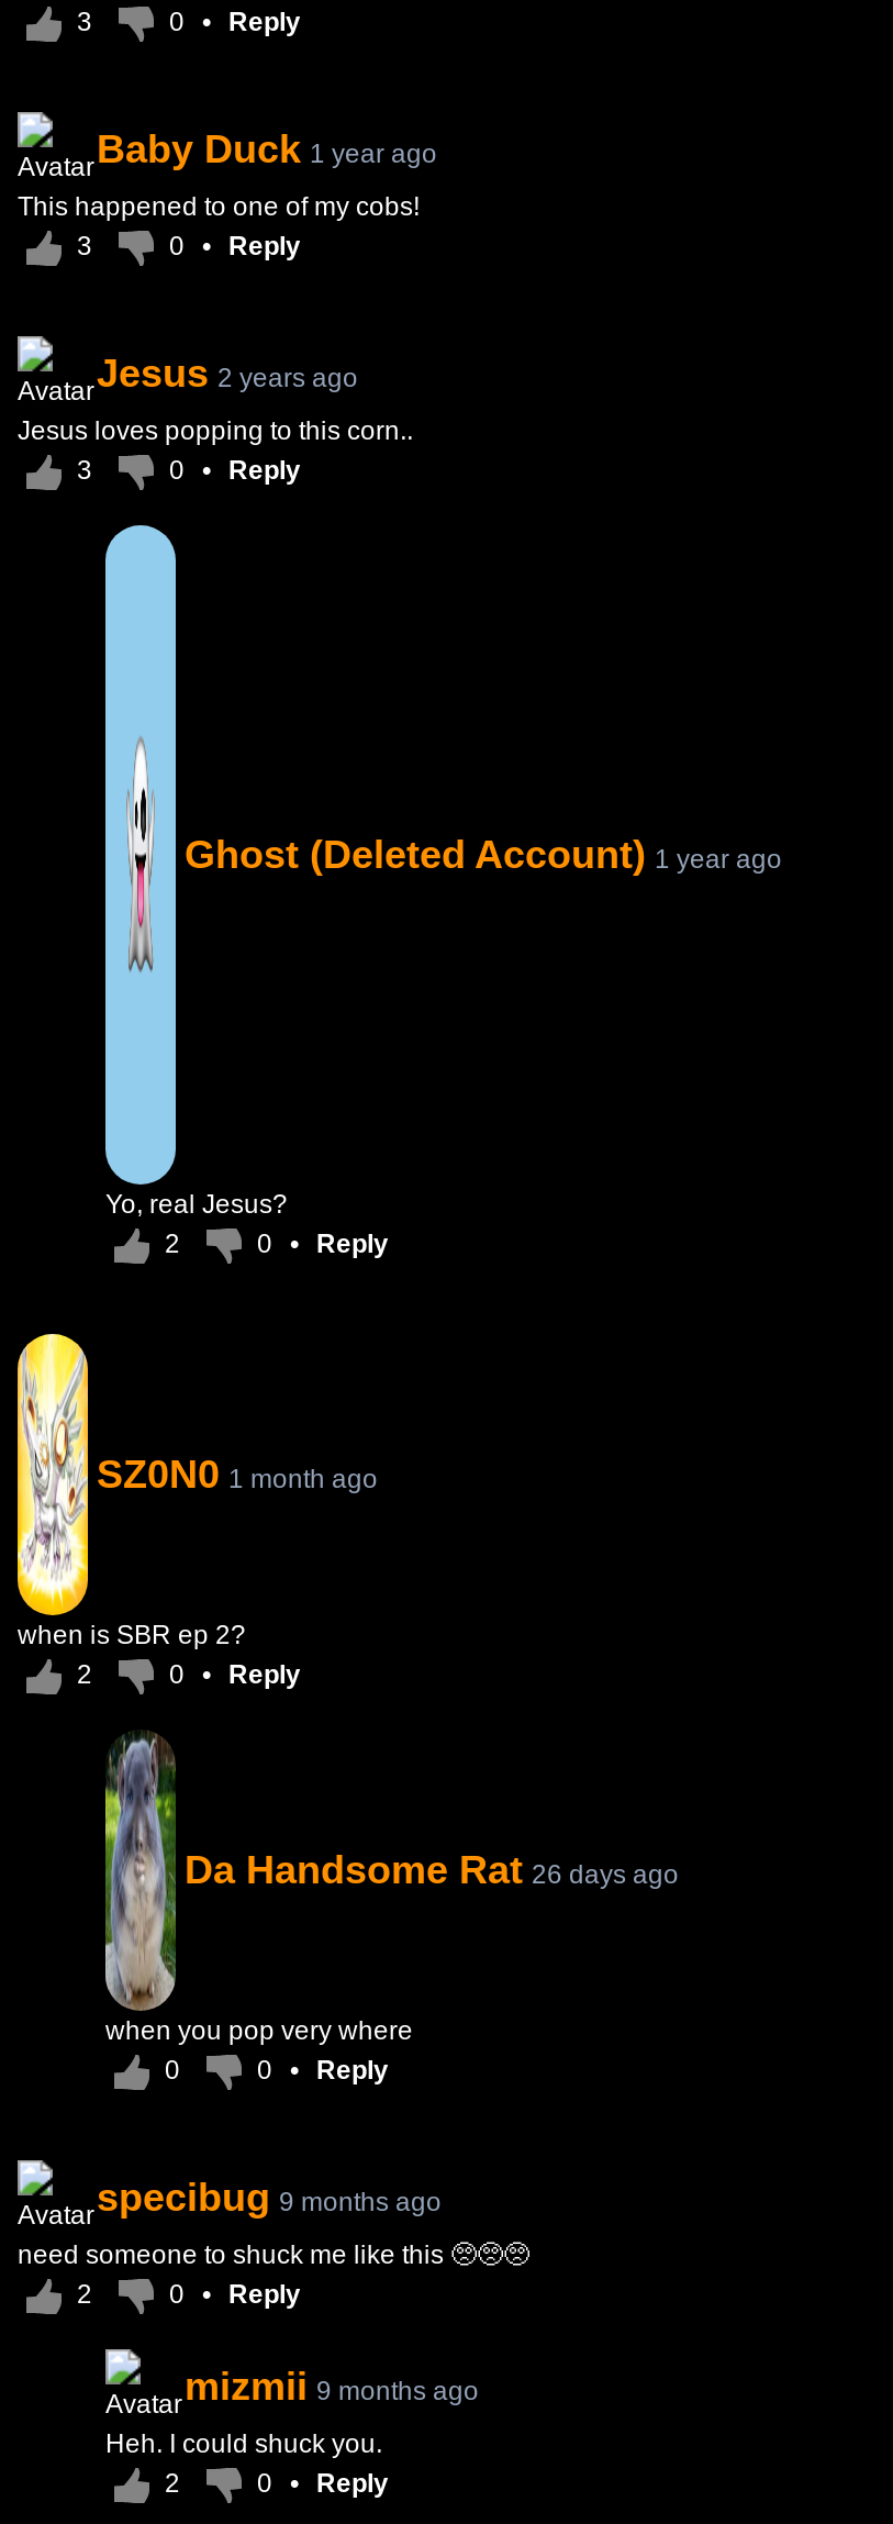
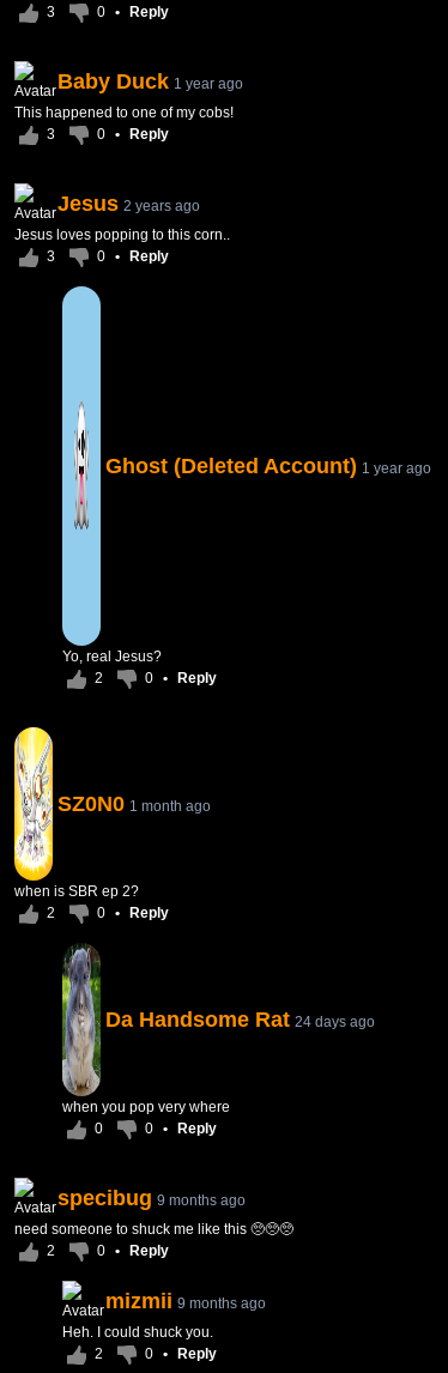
[185,1848,679,1892] Da Handsome Rat 26 days ago -> [105,1008,375,1032] Da Handsome Rat 24 days ago

